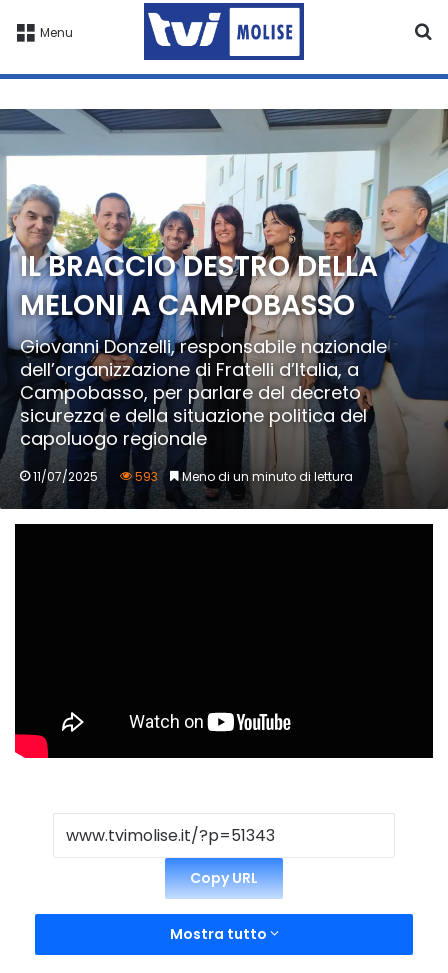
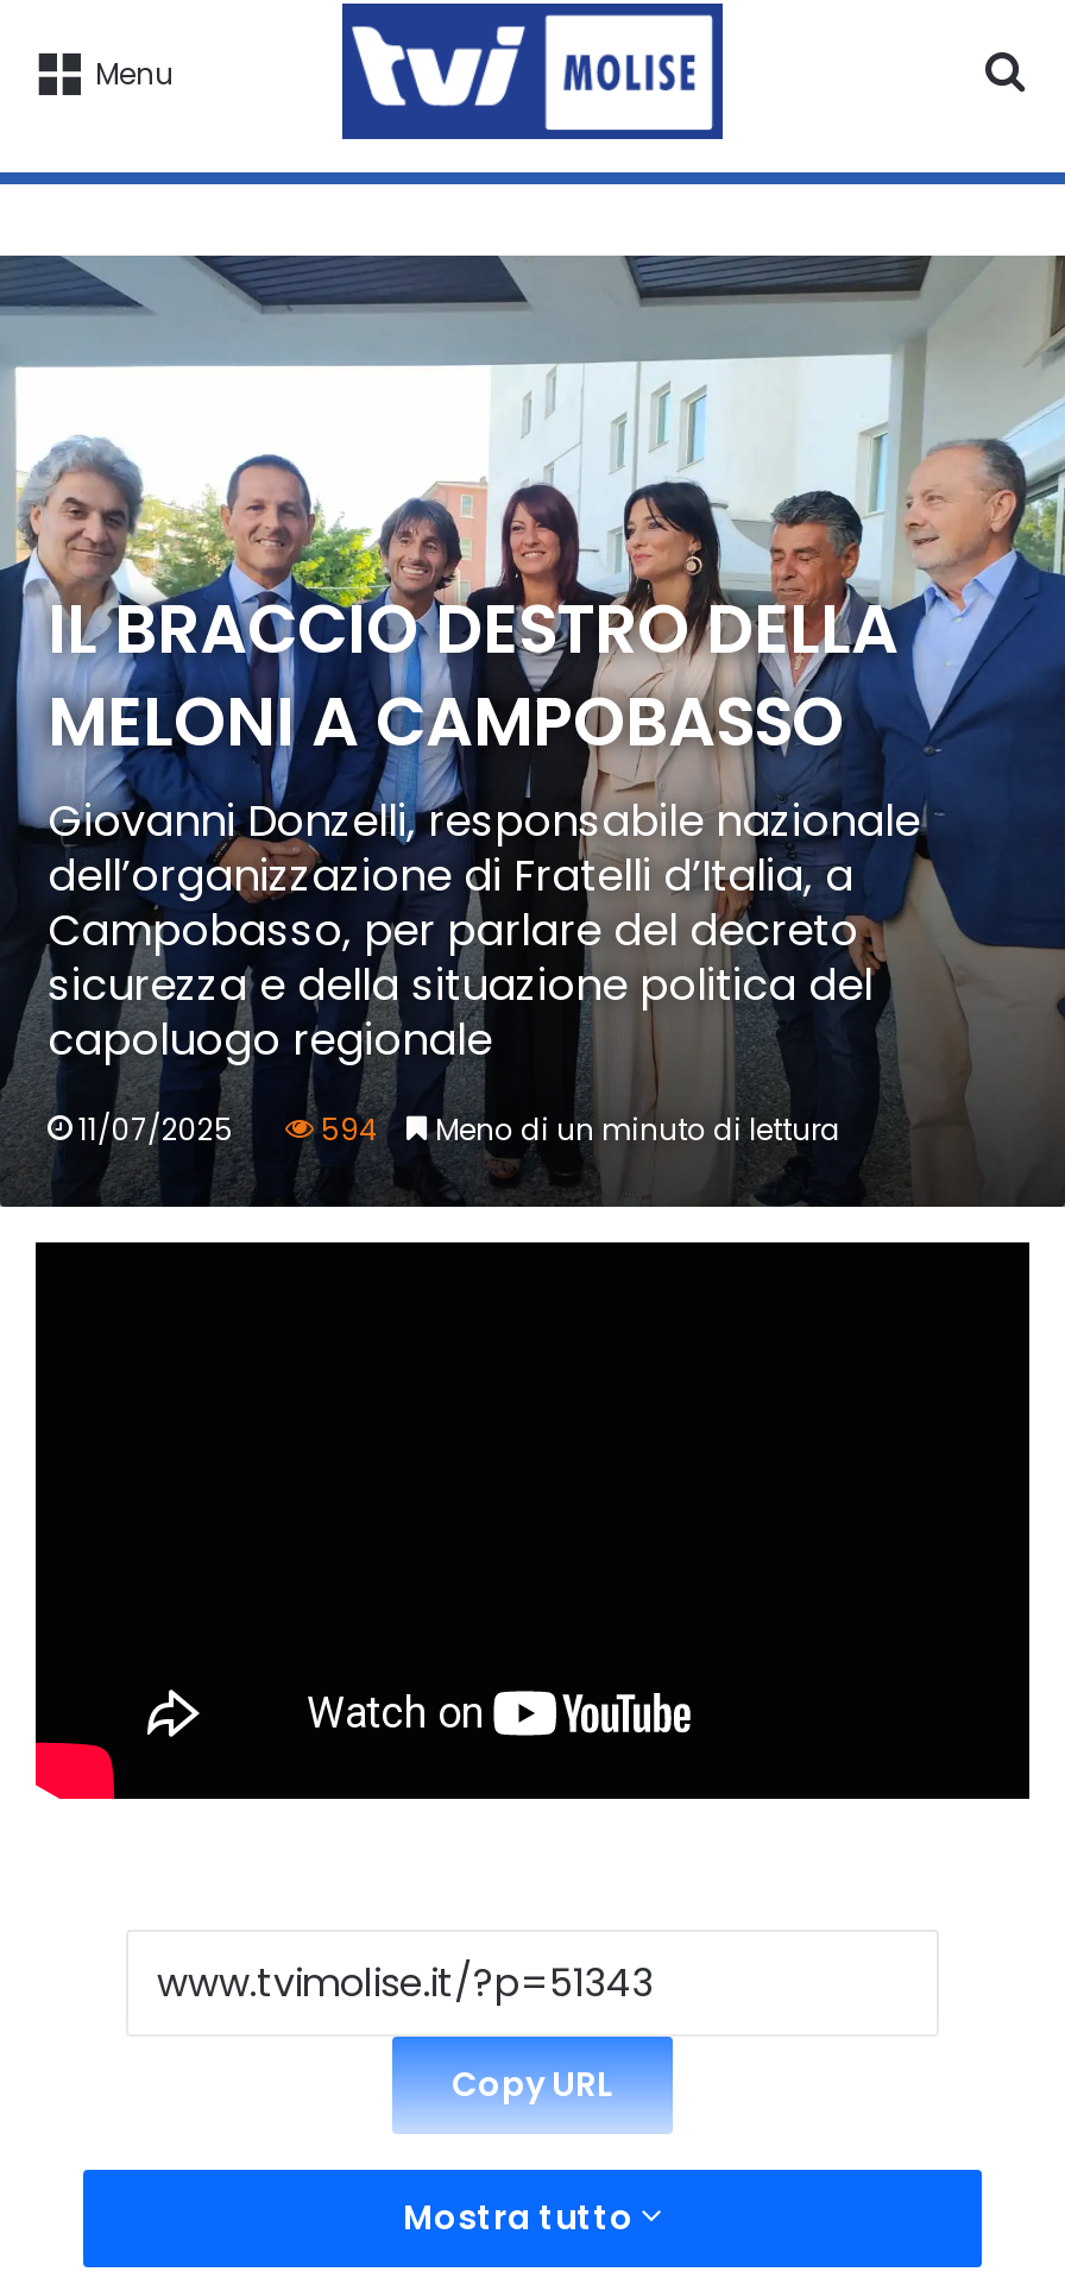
[33,468,353,485] 11/07/2025 593 Meno di un minuto di lettura -> [78,1110,842,1150] 11/07/2025 594 Meno di un minuto di lettura

